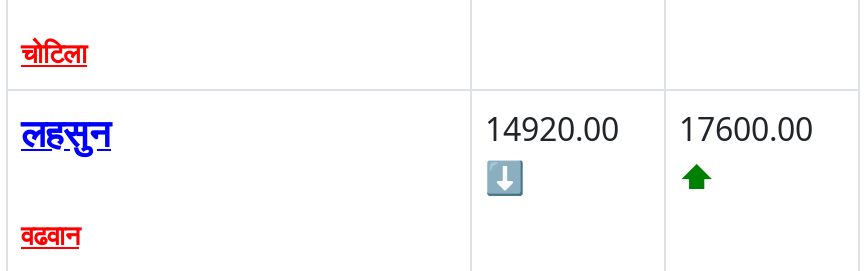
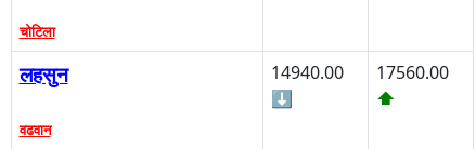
[485,107,619,151] 14920.00 -> [271,61,343,84] 14940.00
[679,107,813,151] 17600.00 -> [376,61,448,84] 17560.00

